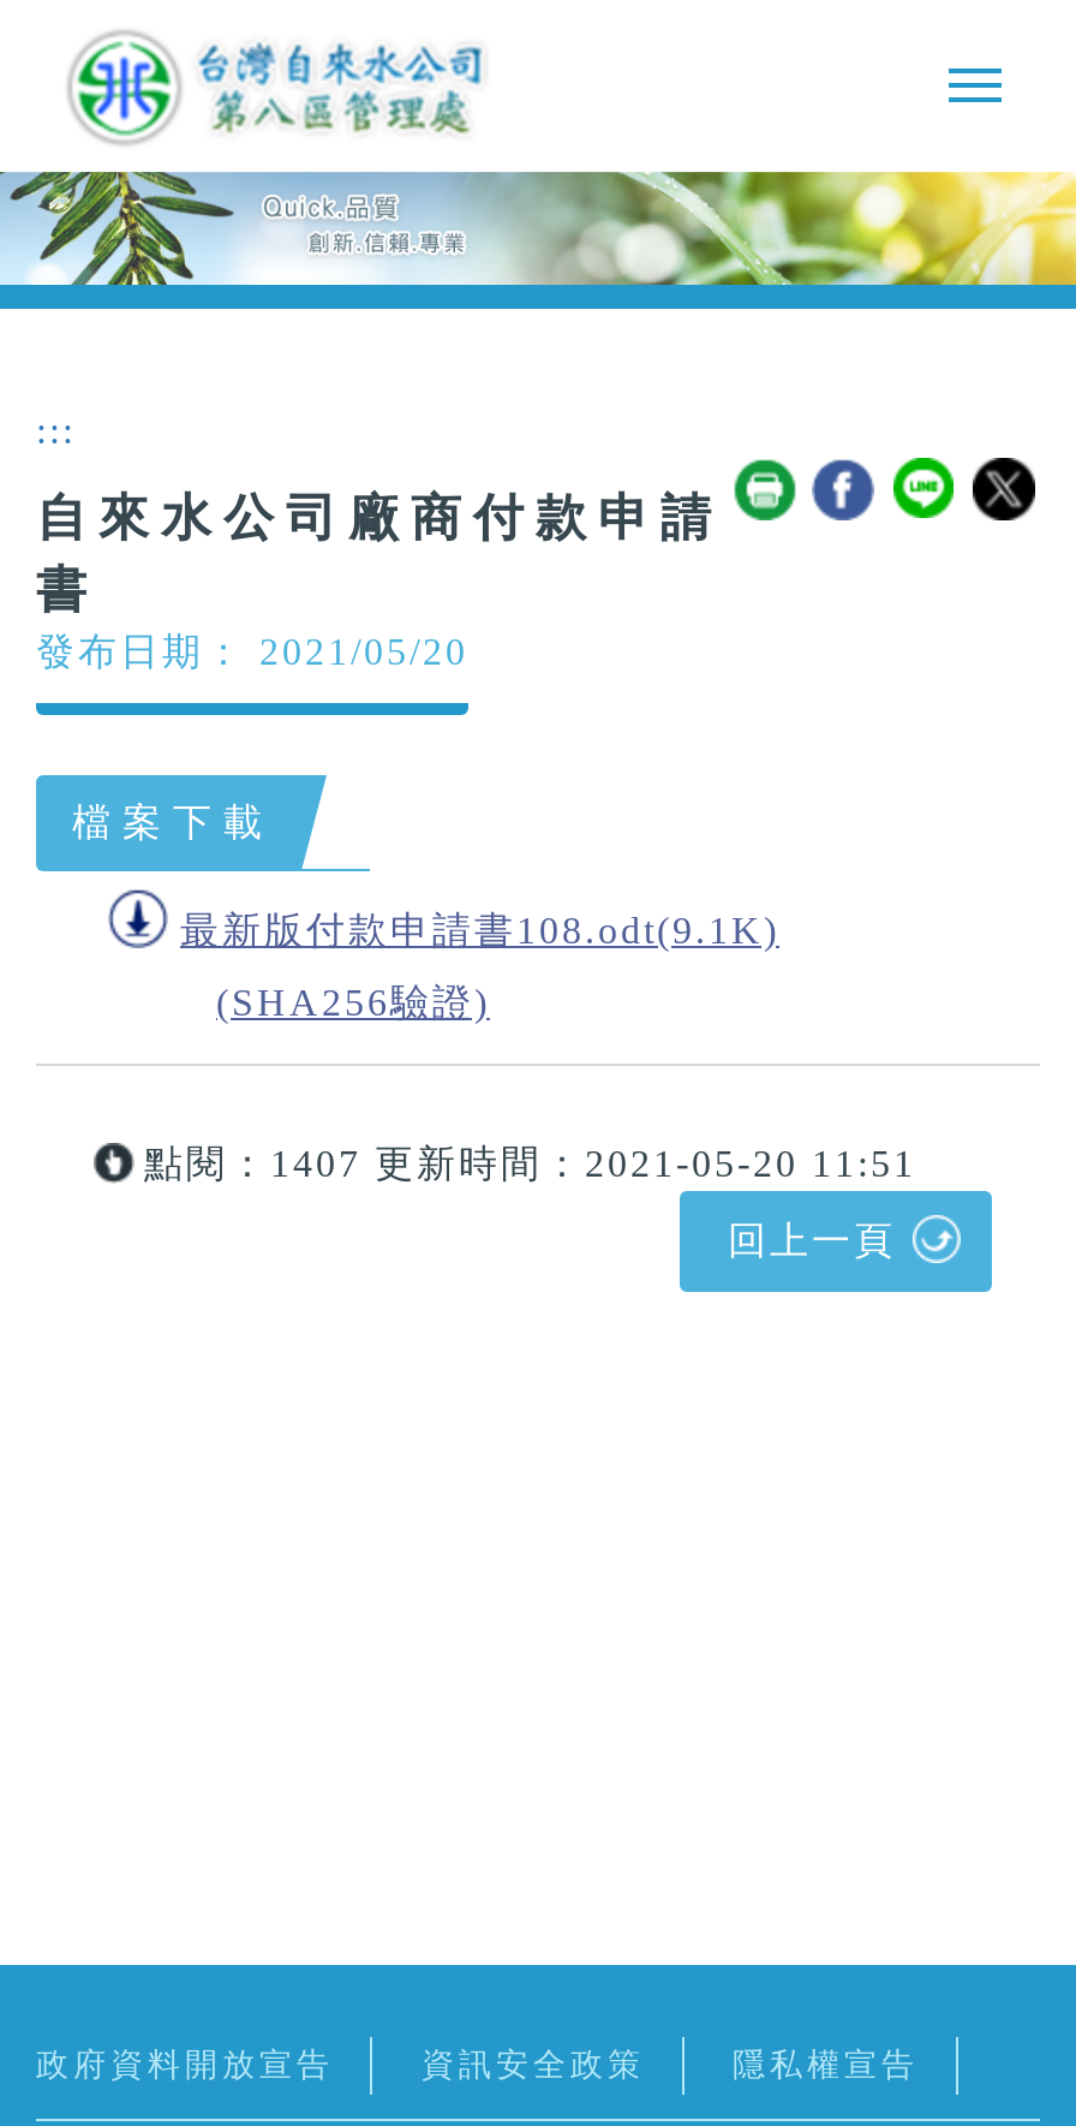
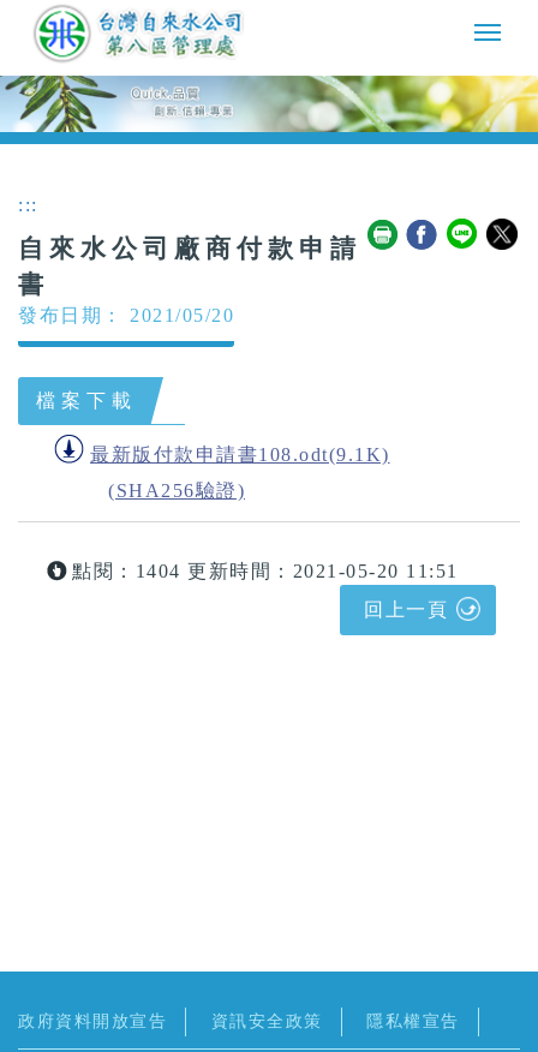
[144,1142,916,1183] 點閱：1407 更新時間：2021-05-20 11:51 -> [72,560,458,581] 點閱：1404 更新時間：2021-05-20 11:51

